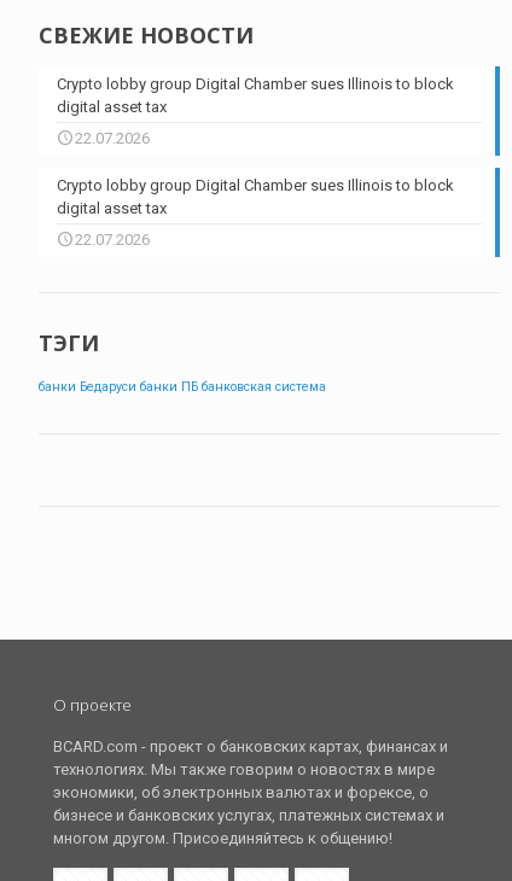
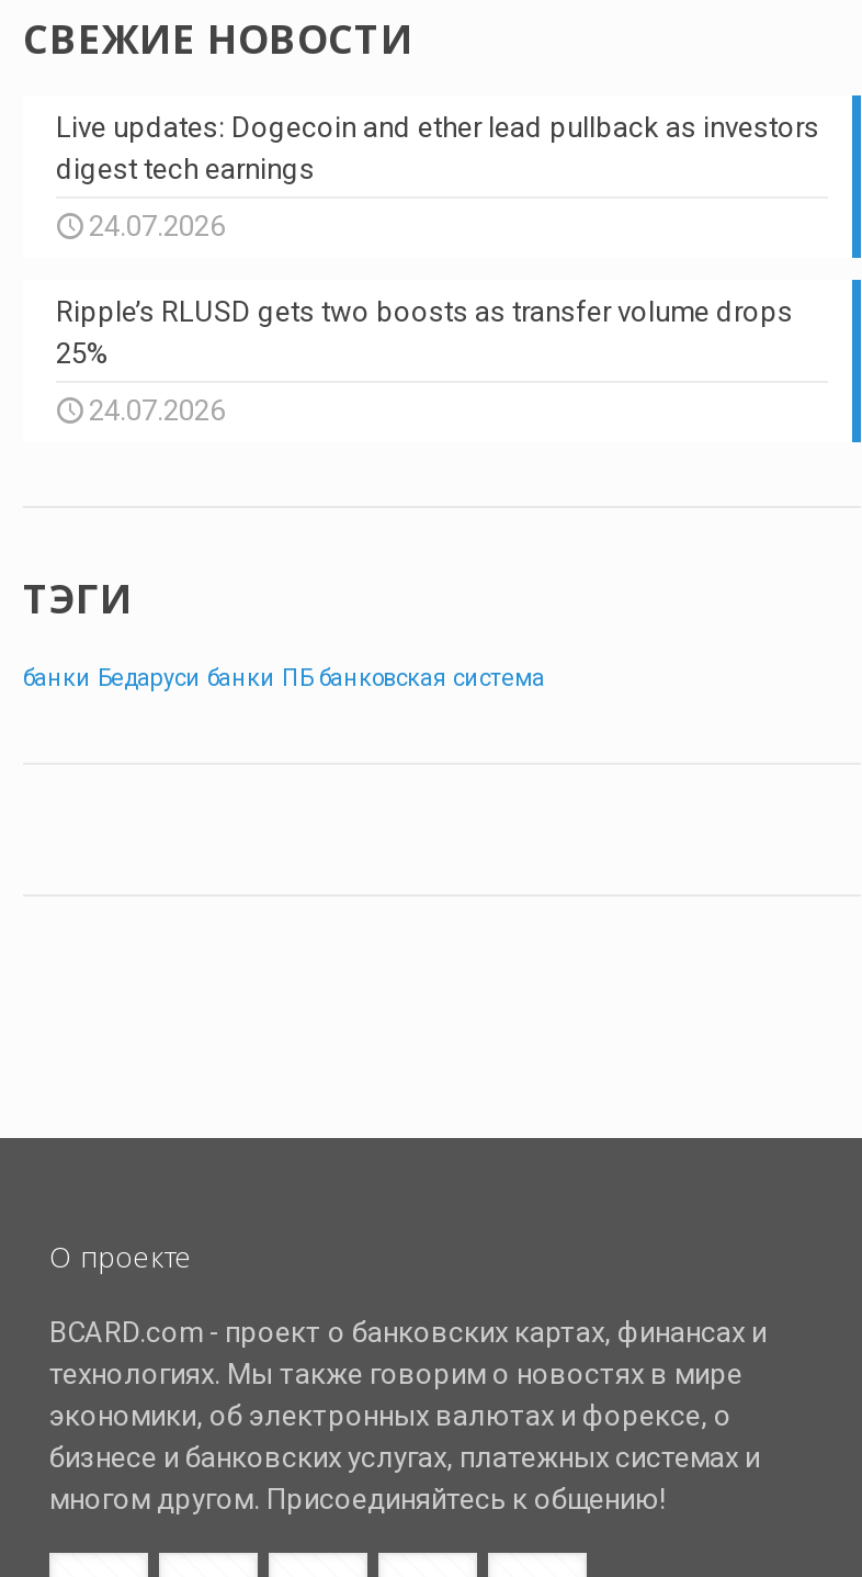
[57,75,454,116] Crypto lobby group Digital Chamber sues Illinois to block | digital asset tax -> [56,111,819,185] Live updates: Dogecoin and ether lead pullback as investors | digest tech earnings
[75,129,150,147] 22.07.2026 -> [89,210,225,243] 24.07.2026
[57,176,454,217] Crypto lobby group Digital Chamber sues Illinois to block | digital asset tax -> [56,295,793,370] Ripple’s RLUSD gets two boosts as transfer volume drops | 25%
[75,231,150,249] 22.07.2026 -> [89,394,225,427] 24.07.2026

